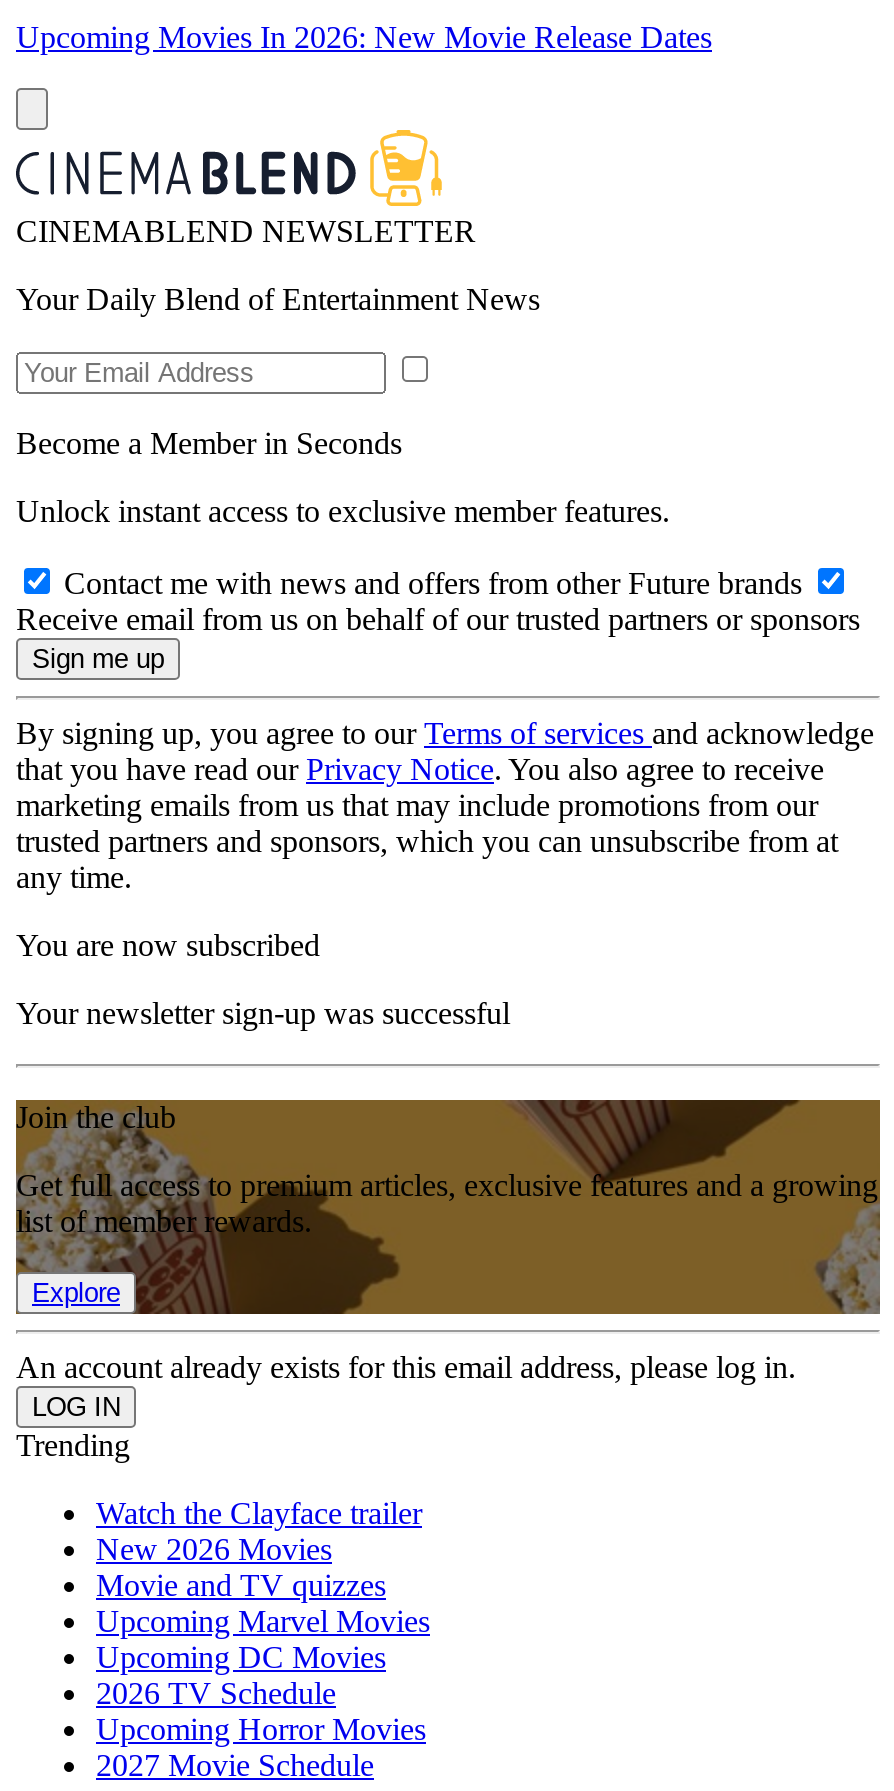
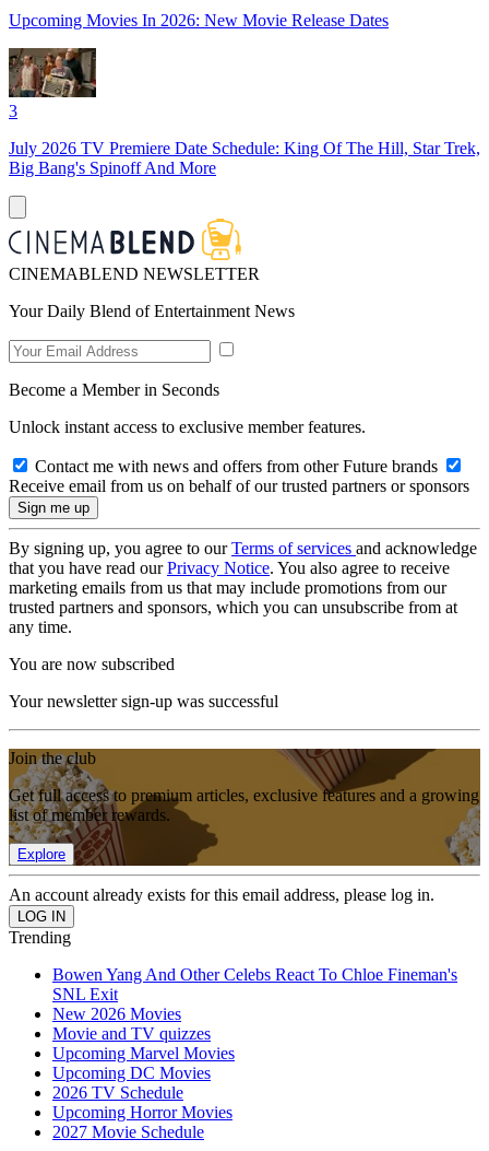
none -> [8,47,480,177] [image] | 3 | July 2026 TV Premiere Date Schedule: King Of The Hill, Star Trek, | Big Bang's Spinoff And More
[96,1496,422,1530] Watch the Clayface trailer -> [52,966,457,1004] Bowen Yang And Other Celebs React To Chloe Fineman's | SNL Exit

